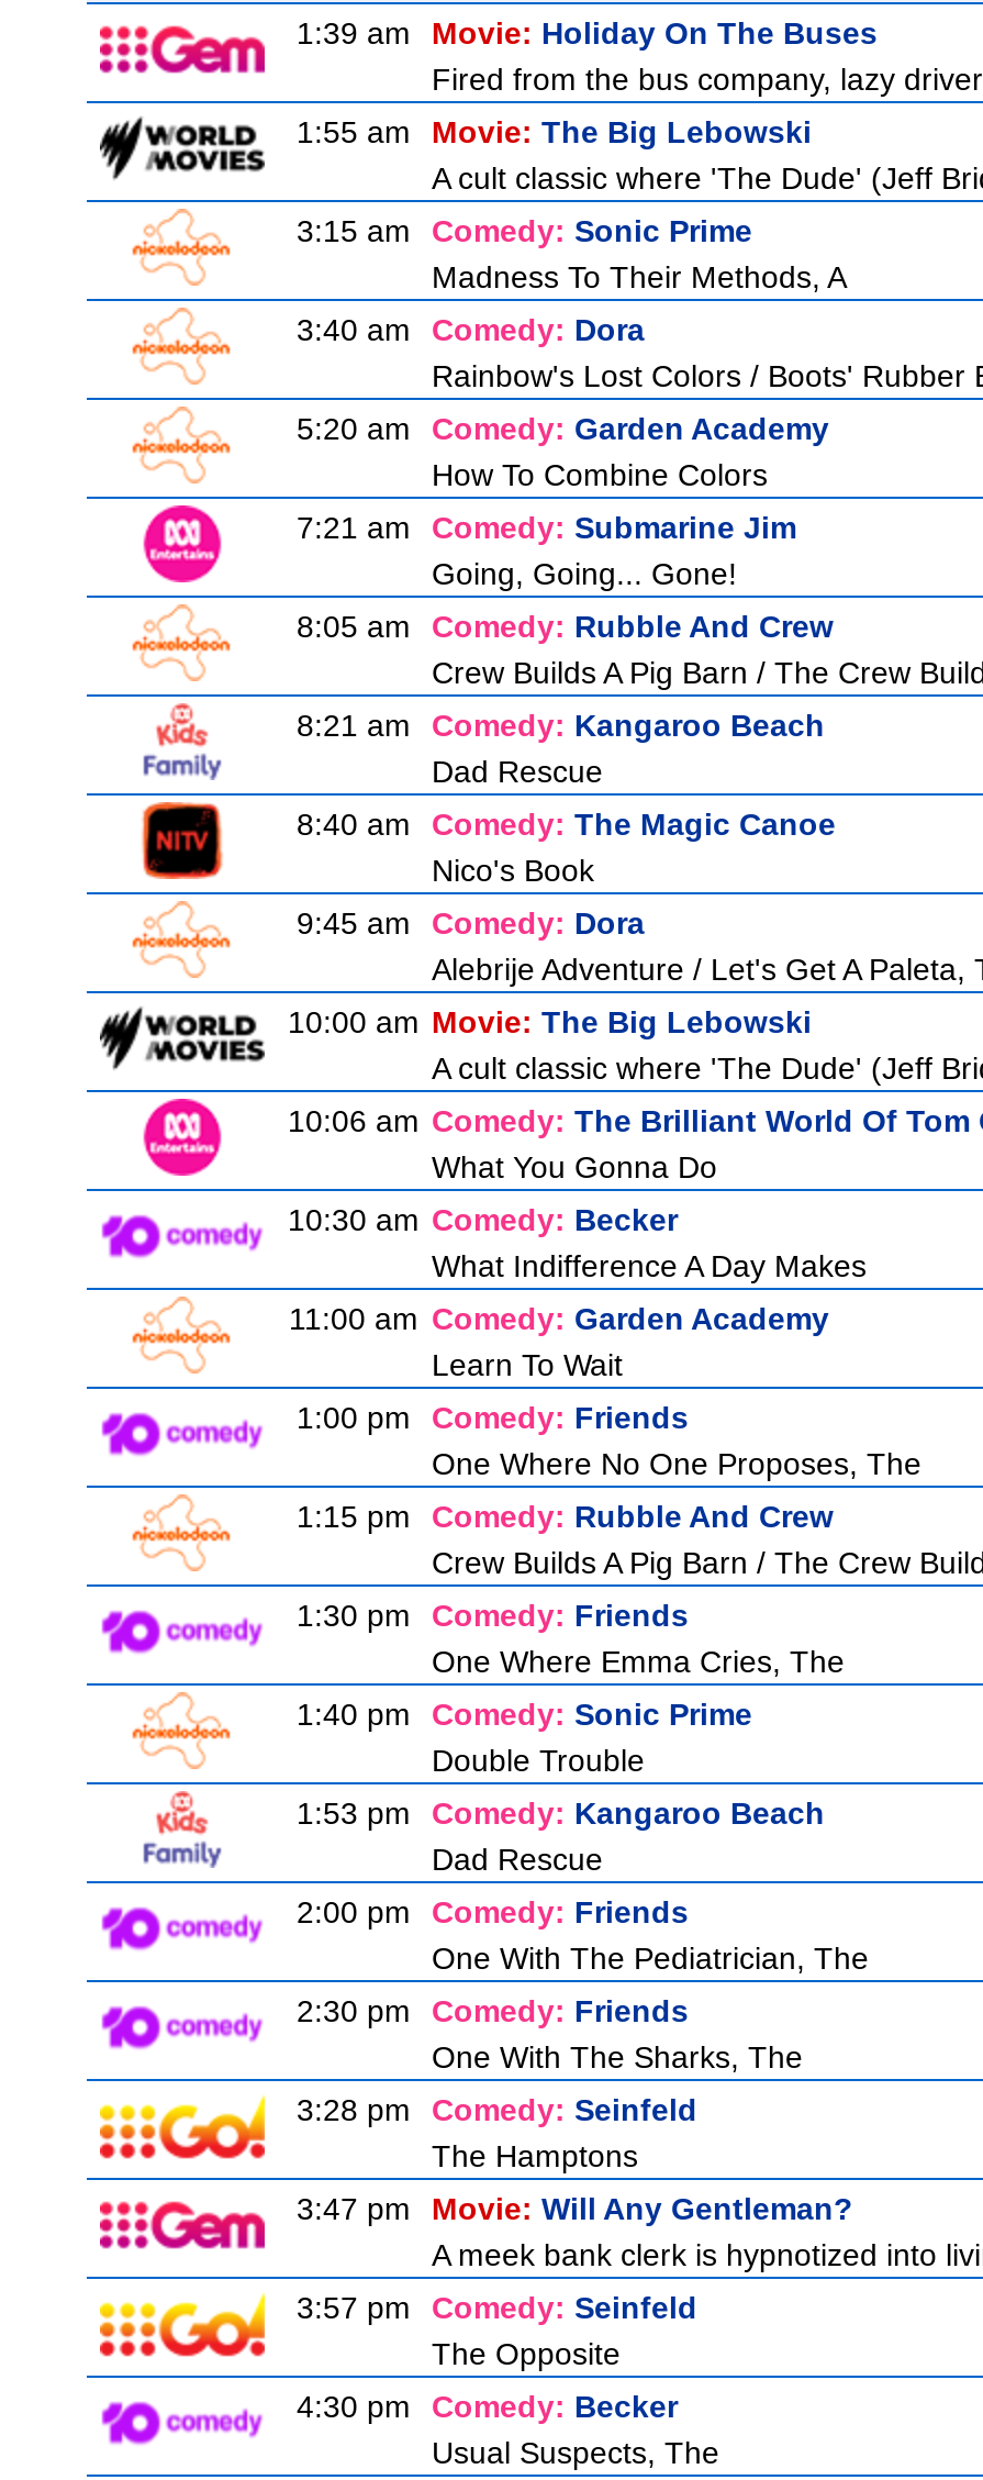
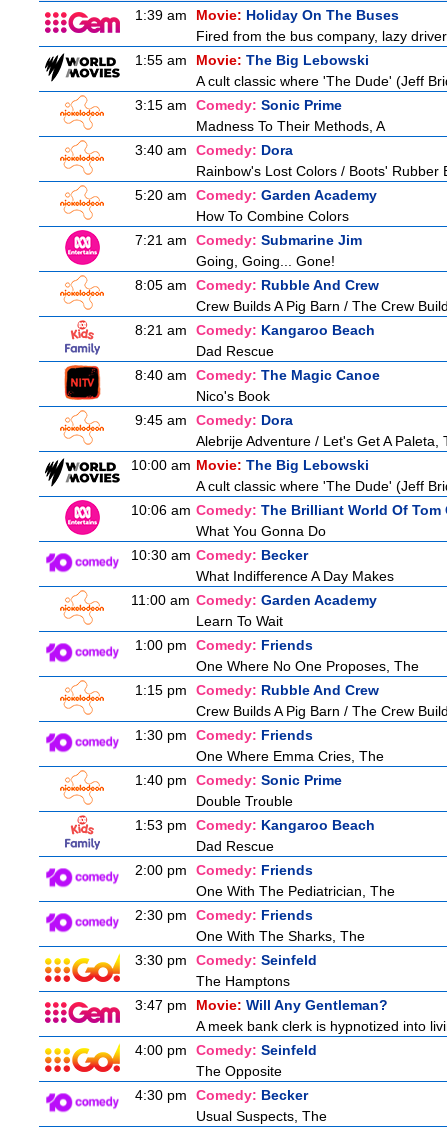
[297,2092,697,2127] 3:28 pm Comedy: Seinfeld -> [134,952,317,968] 3:30 pm Comedy: Seinfeld
[297,2290,697,2325] 3:57 pm Comedy: Seinfeld -> [134,1042,317,1058] 4:00 pm Comedy: Seinfeld

